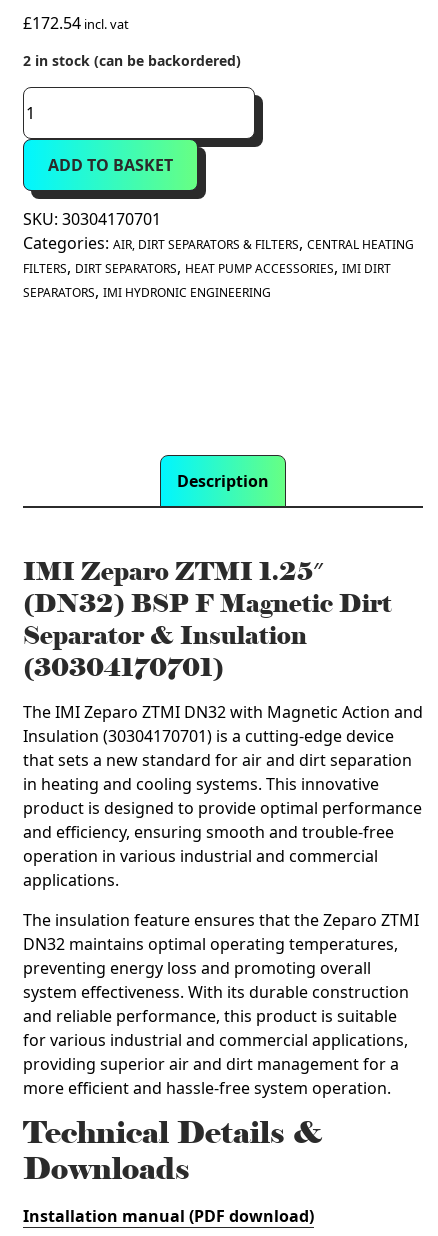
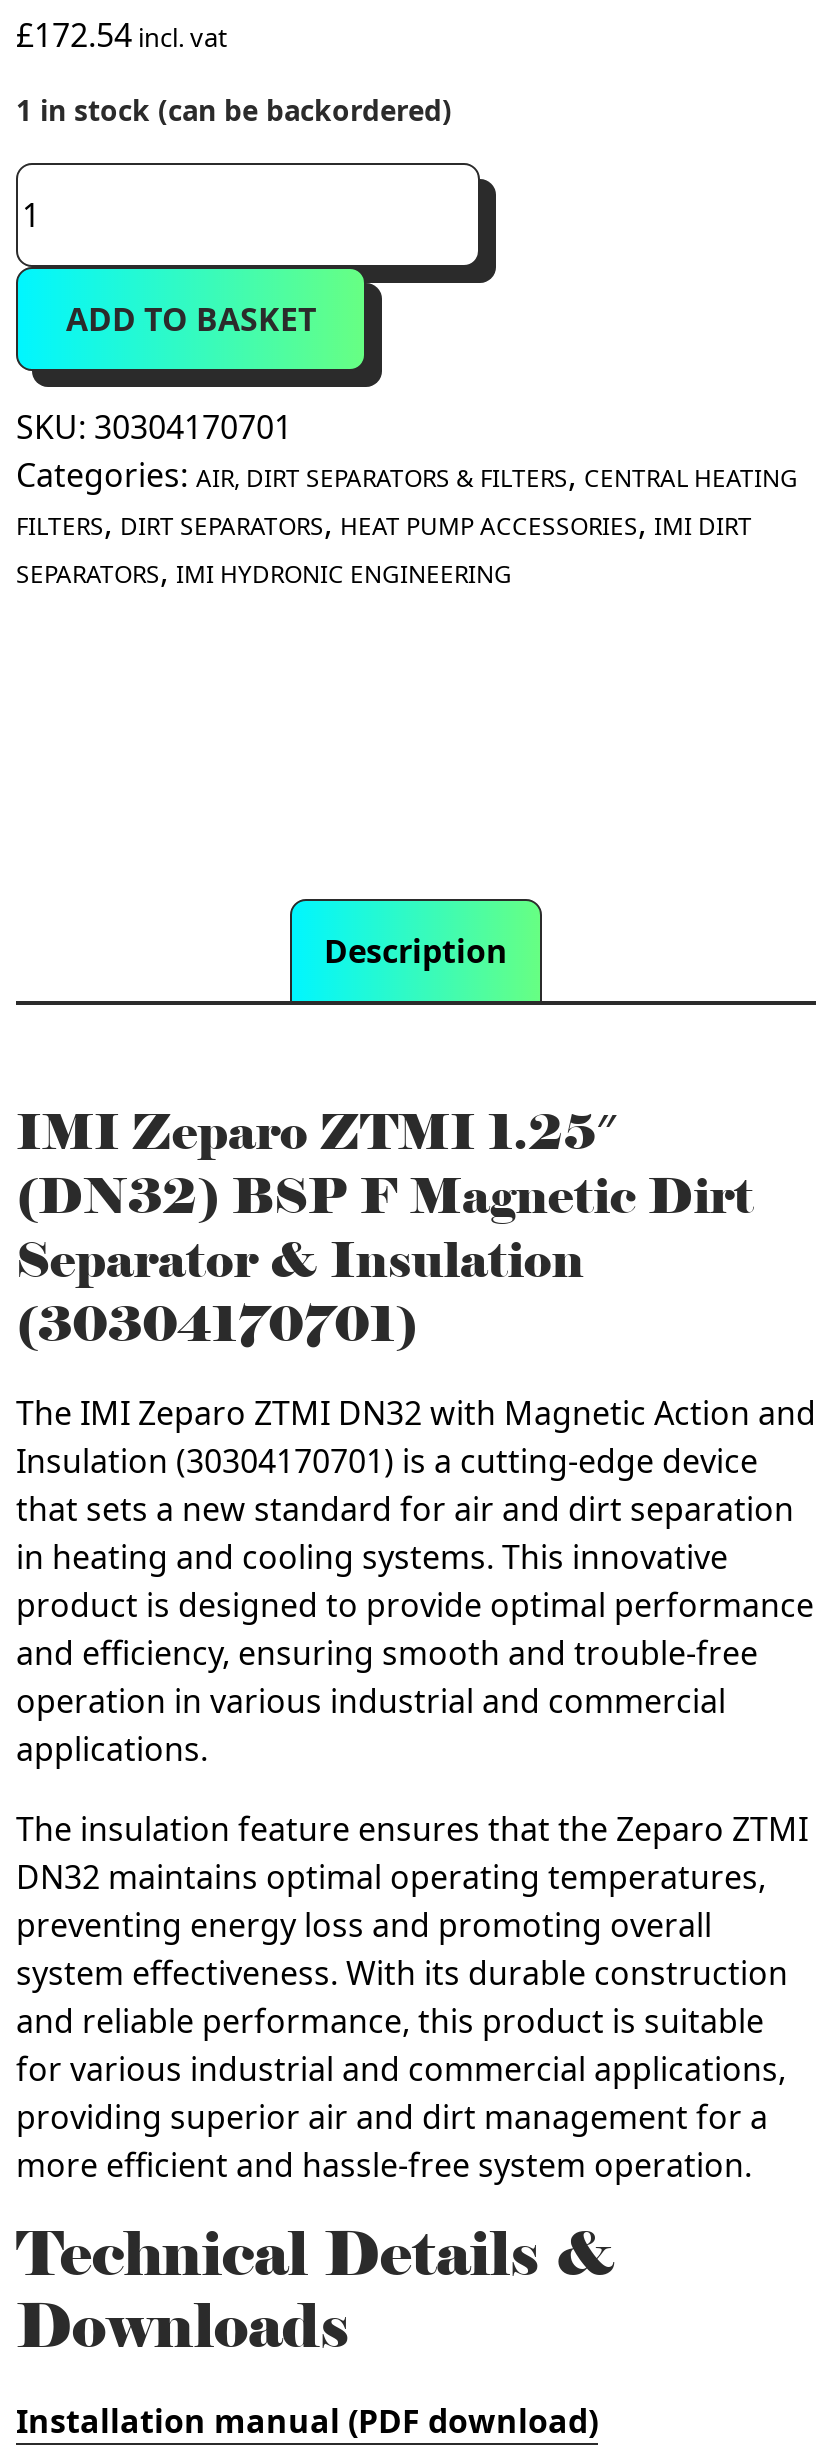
[23,51,241,70] 2 in stock (can be backordered) -> [16,91,452,129] 1 in stock (can be backordered)

